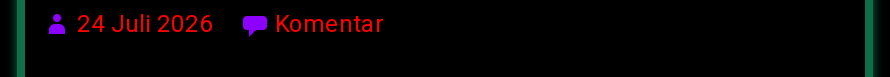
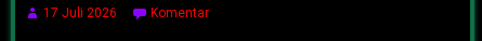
[77,10,213,38] 24 Juli 2026 -> [43,5,117,20] 17 Juli 2026

